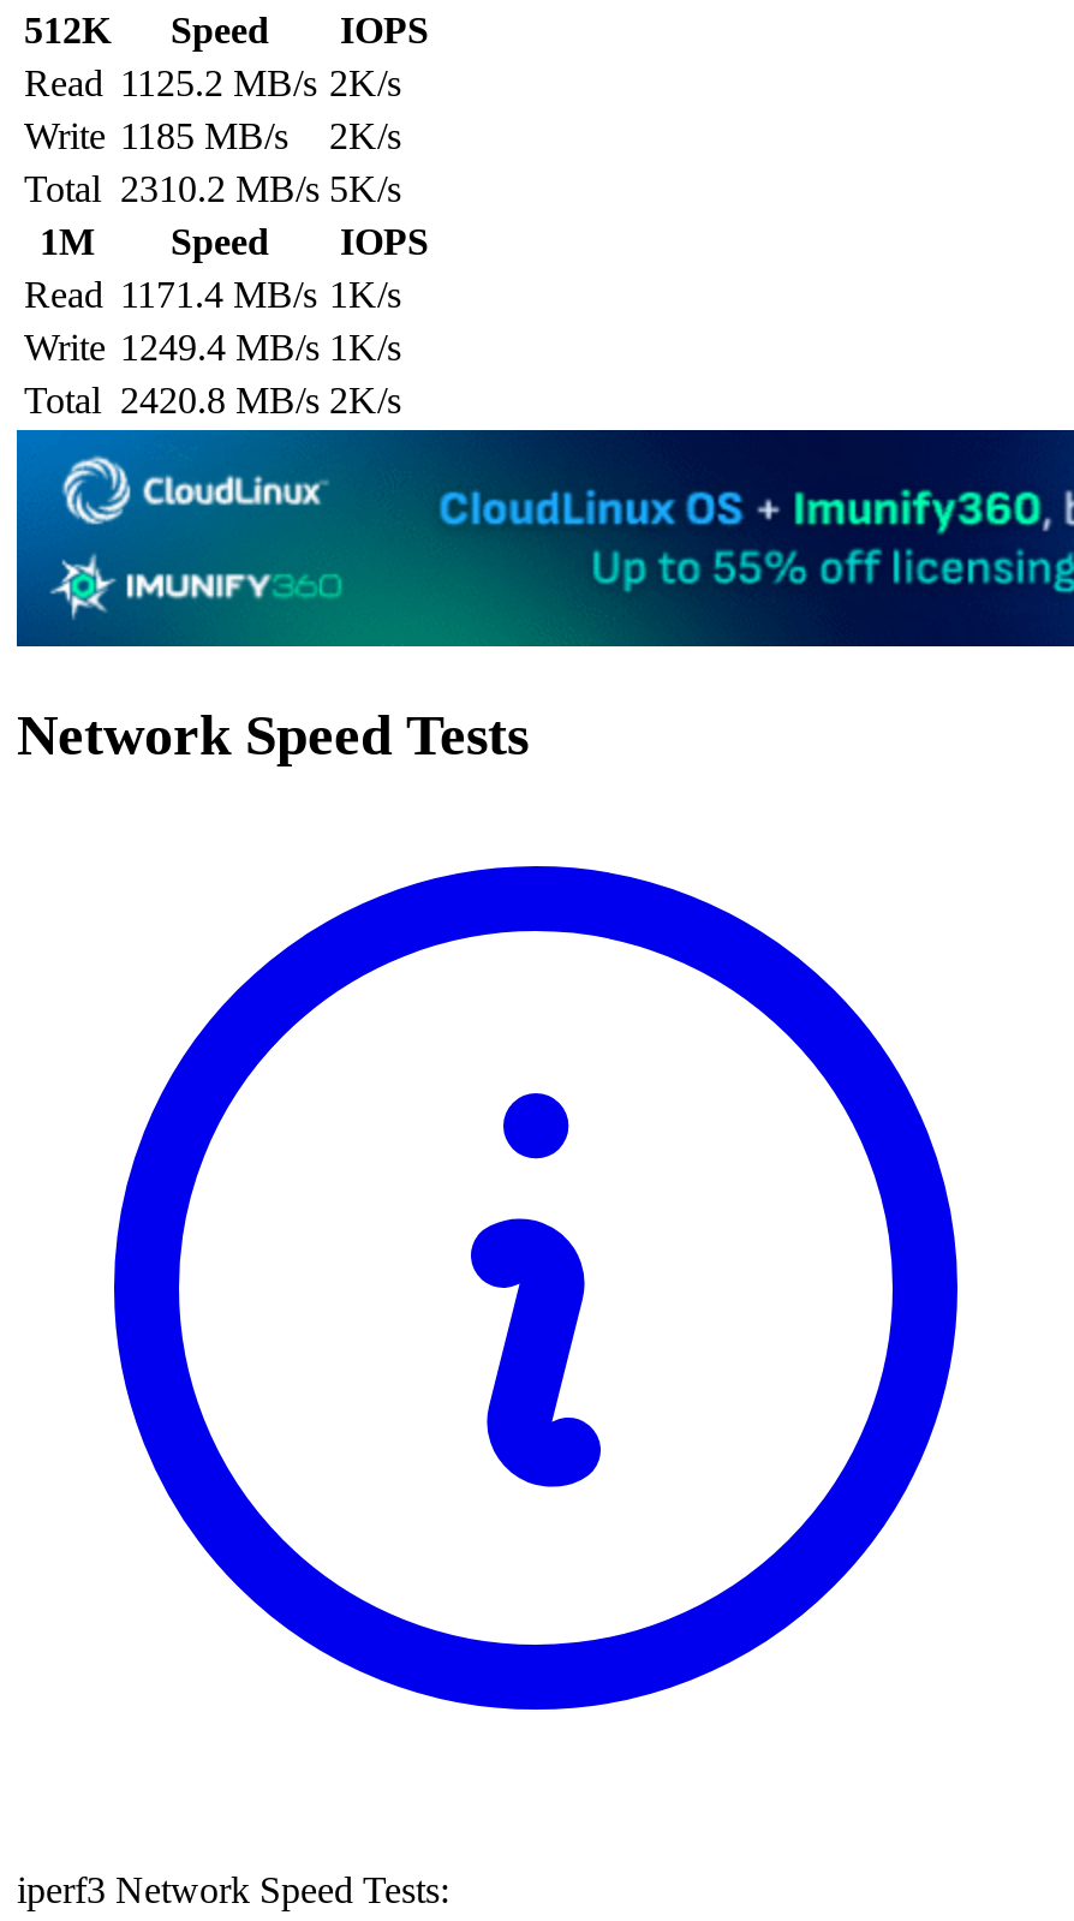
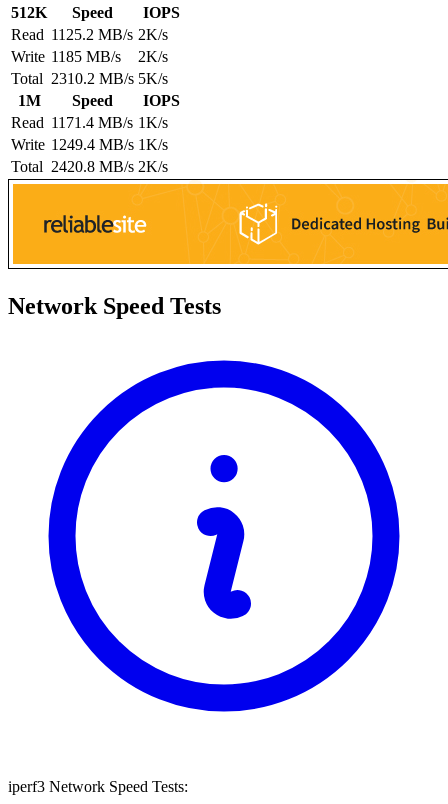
[14,428,1067,646] [image] -> [7,178,445,269] [image]

